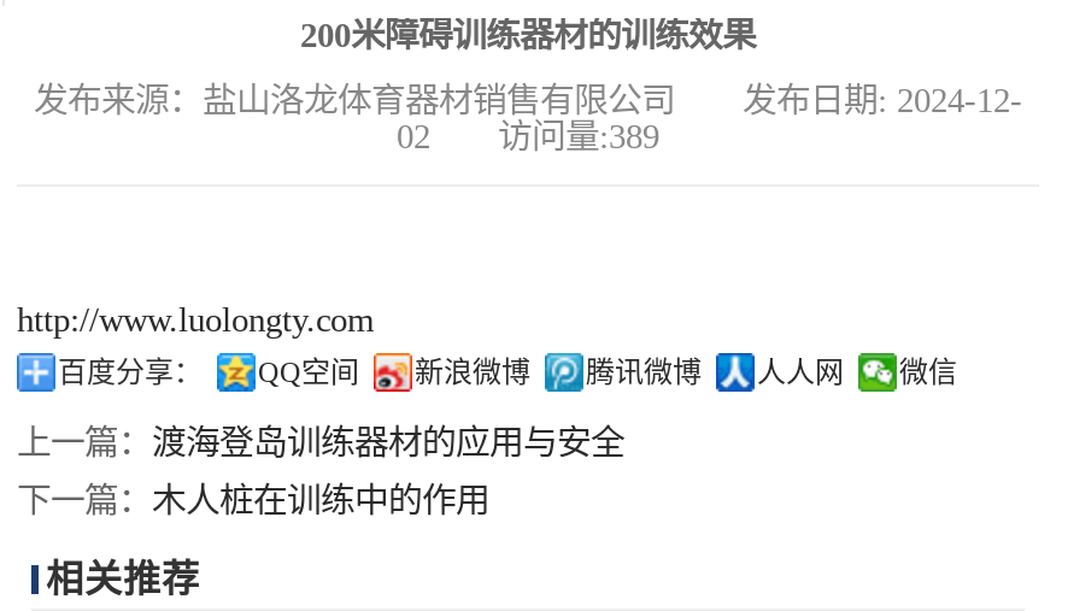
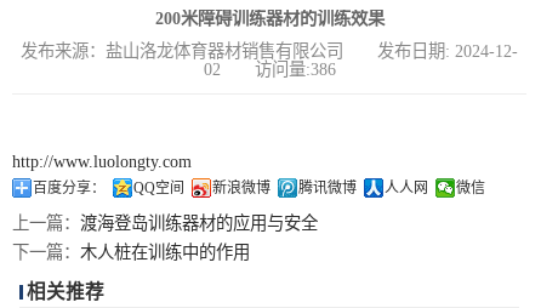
[397,117,659,155] 02 访问量:389 -> [203,59,335,79] 02 访问量:386

